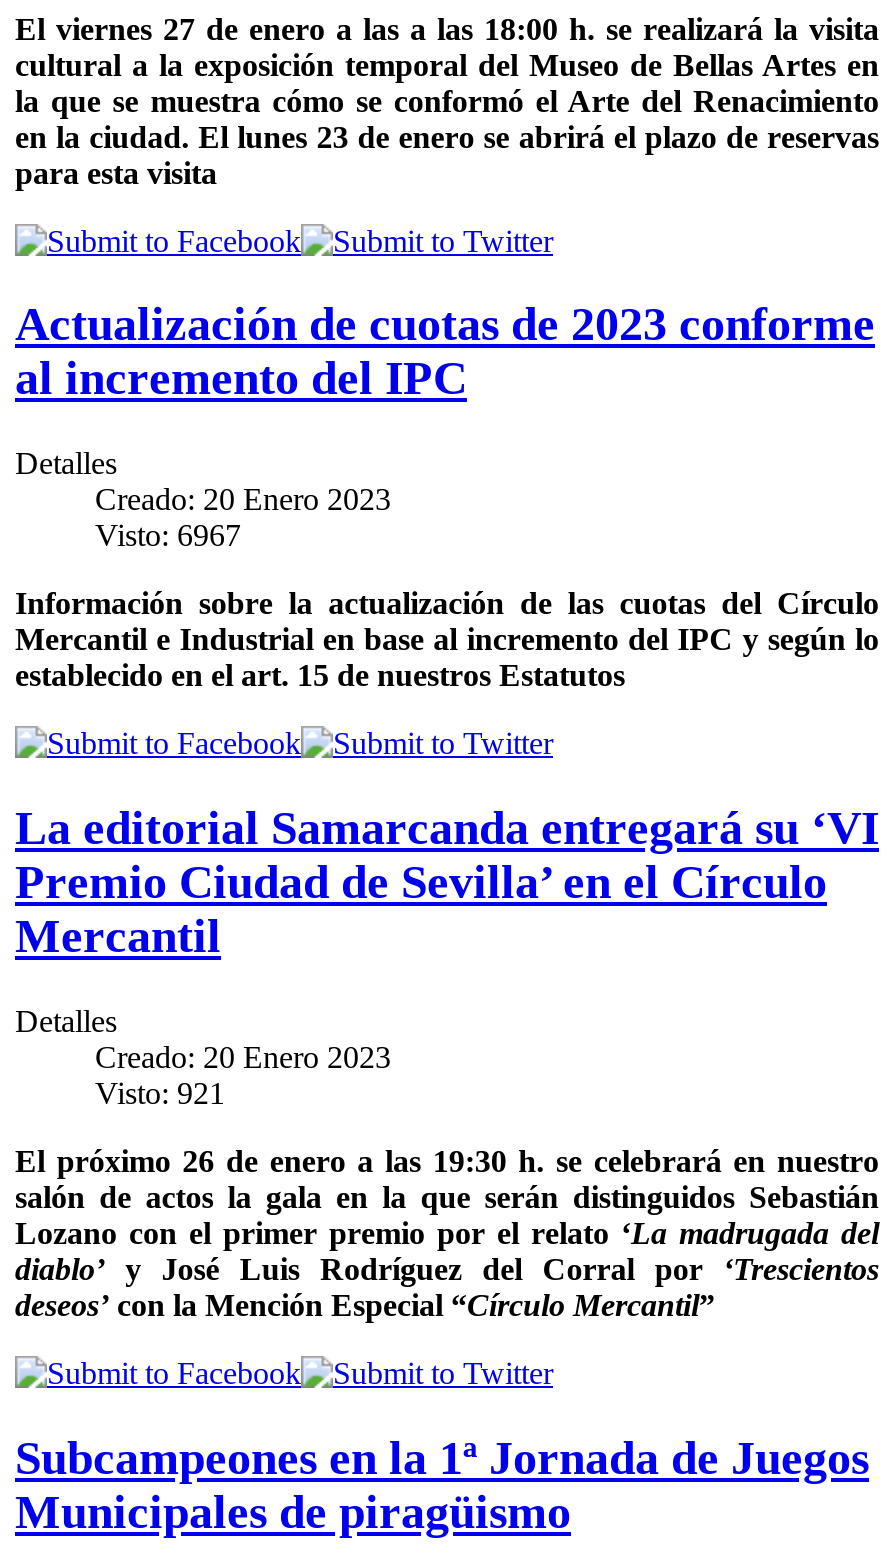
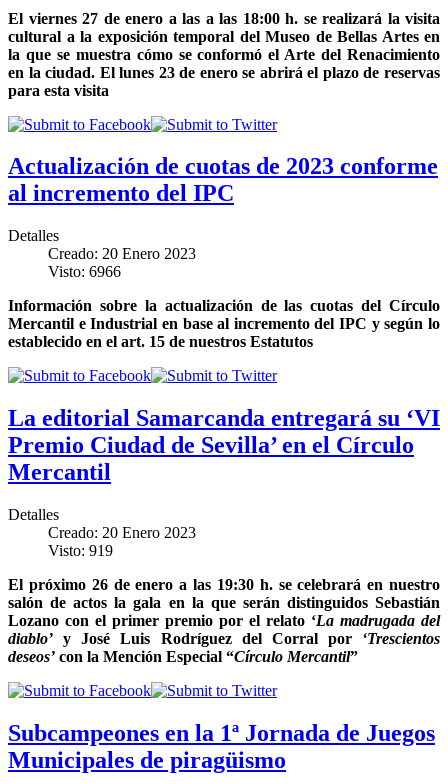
[95,519,241,553] Visto: 6967 -> [48,263,121,280] Visto: 6966
[95,1076,225,1110] Visto: 921 -> [48,542,113,559] Visto: 919

